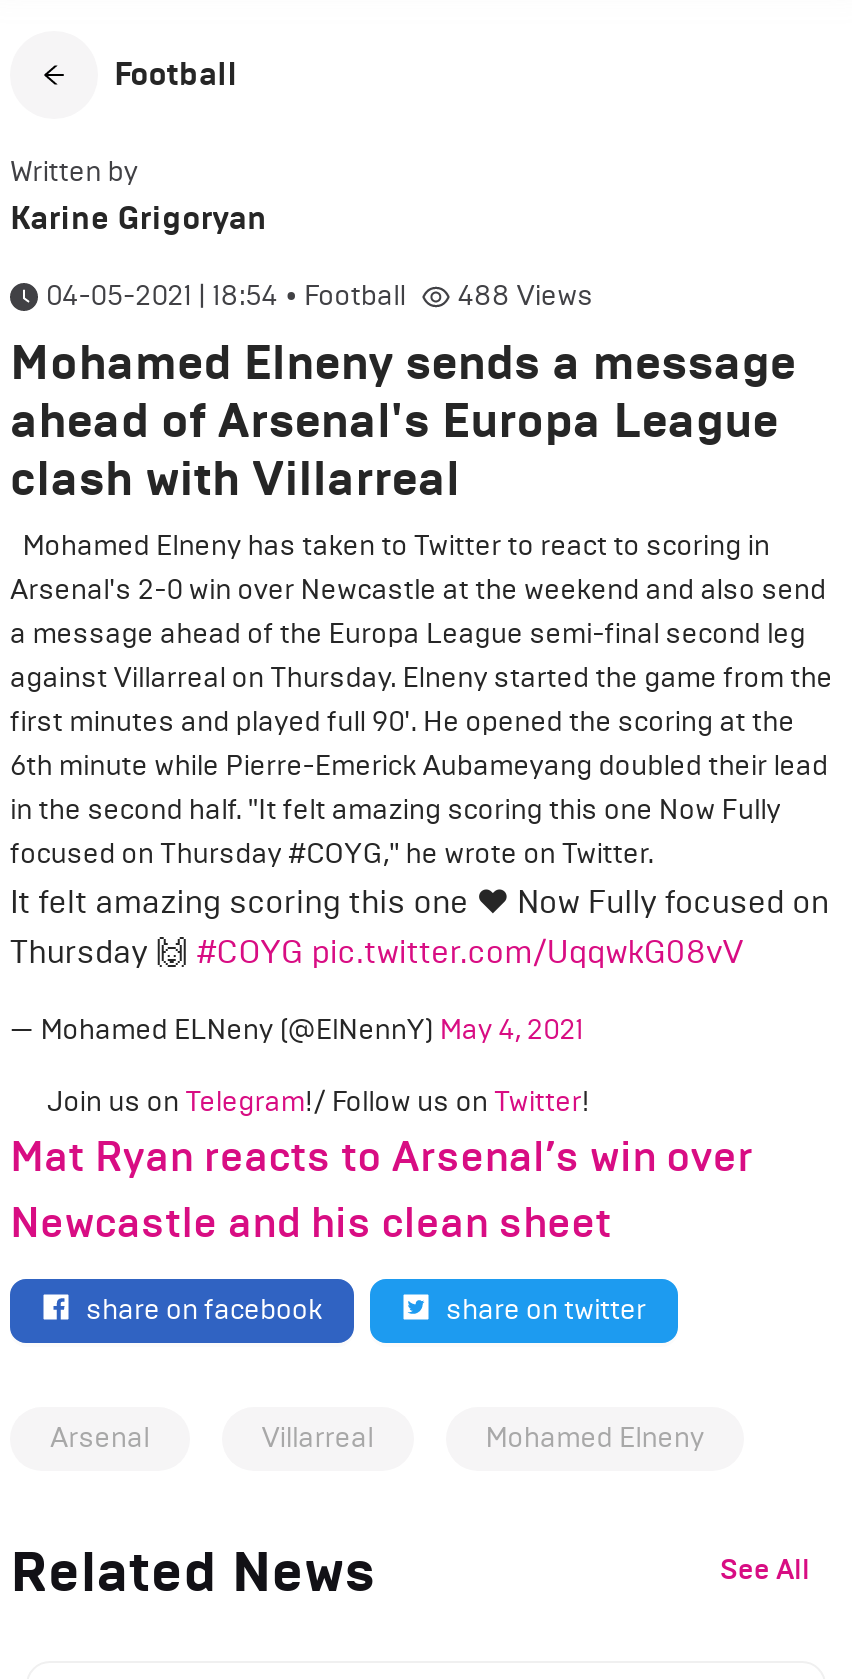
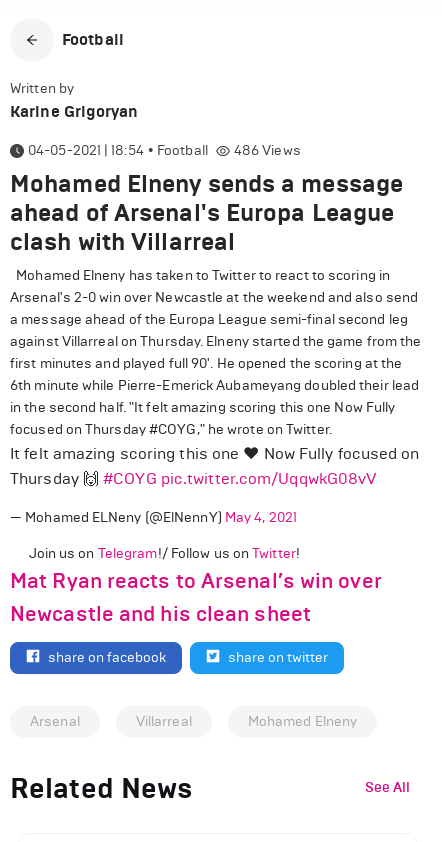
[458,279,594,313] 488 Views -> [234,142,301,159] 486 Views

